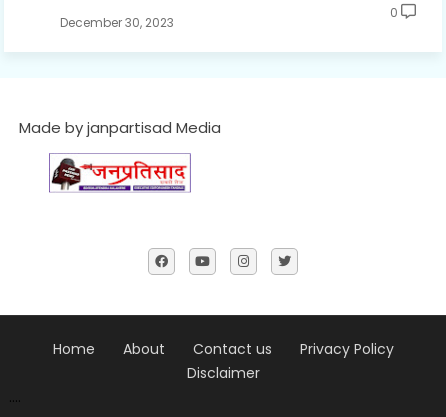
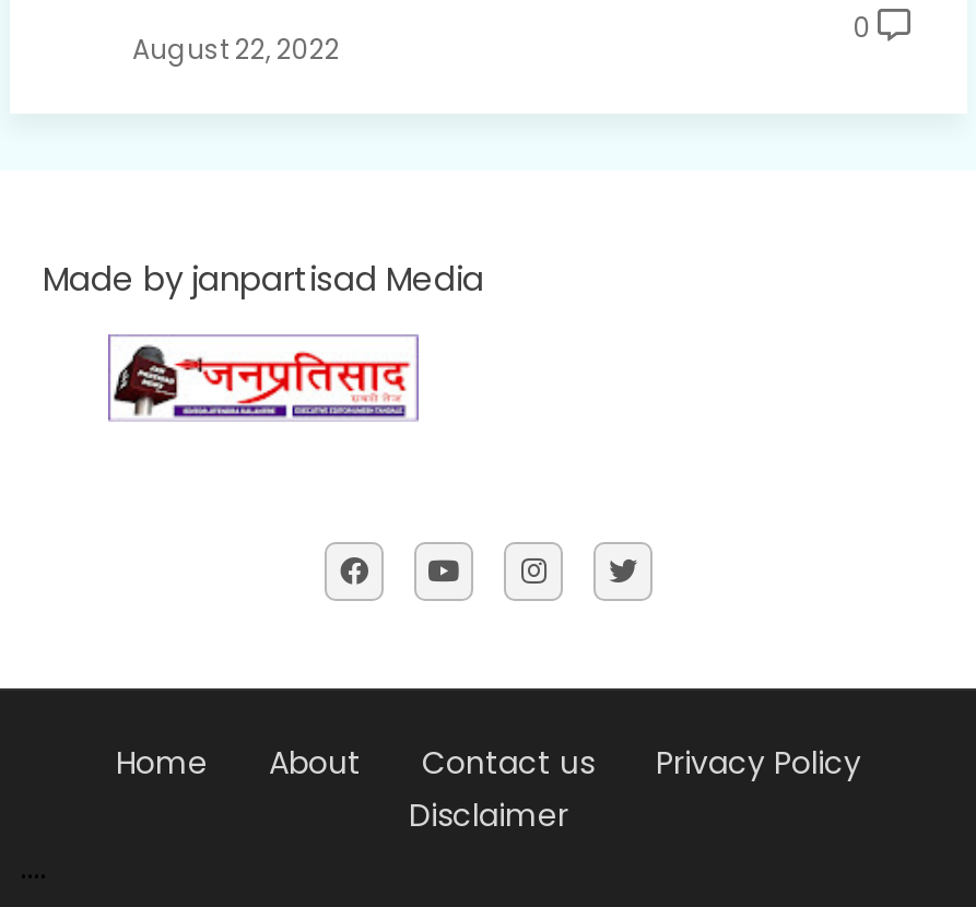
[60,14,174,31] December 30, 2023 -> [132,32,340,69] August 22, 2022

